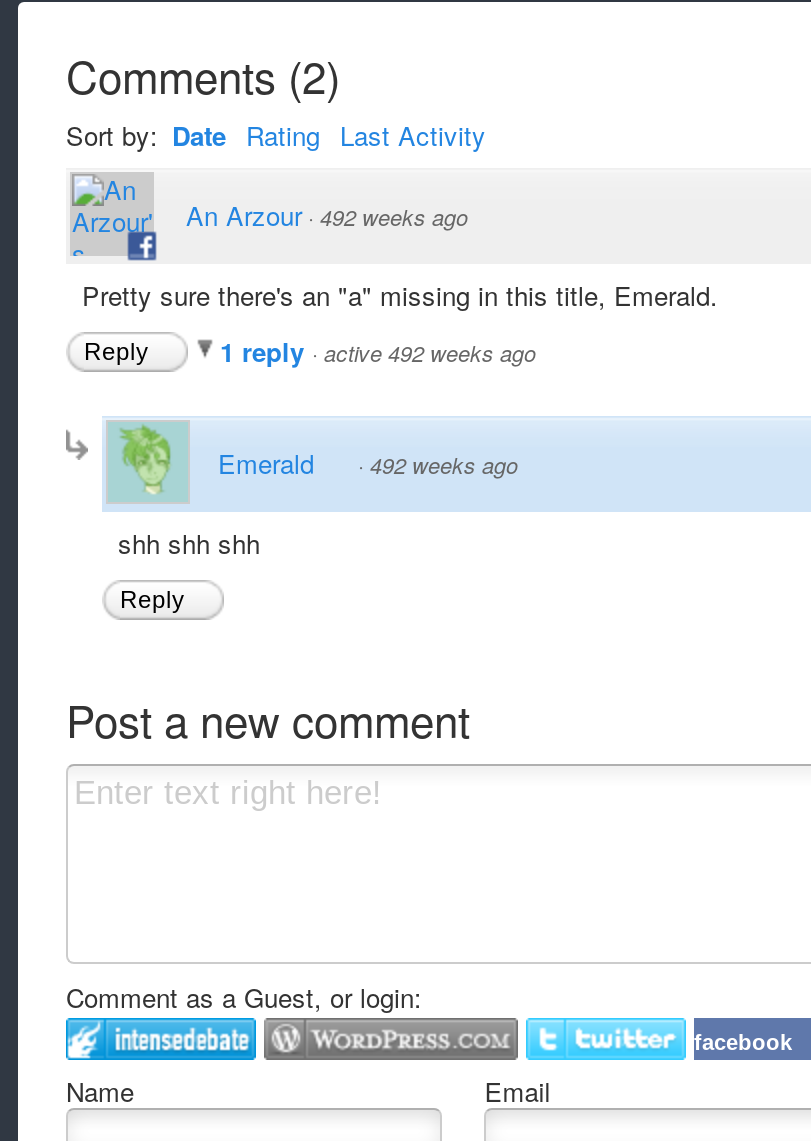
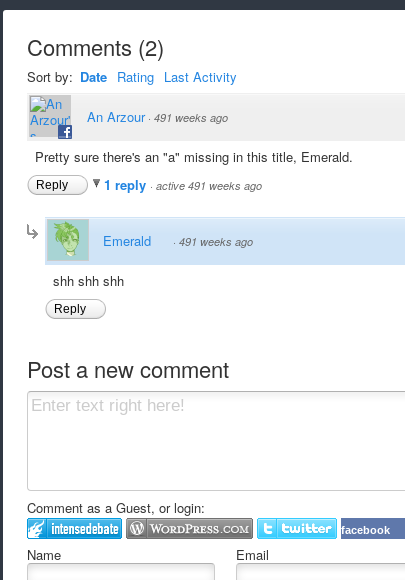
[186,195,468,233] An Arzour · 492 weeks ago -> [87,106,228,125] An Arzour · 491 weeks ago
[220,331,536,369] 1 reply · active 492 weeks ago -> [104,174,262,193] 1 reply · active 491 weeks ago
[218,443,518,481] Emerald · 492 weeks ago -> [103,230,253,249] Emerald · 491 weeks ago

